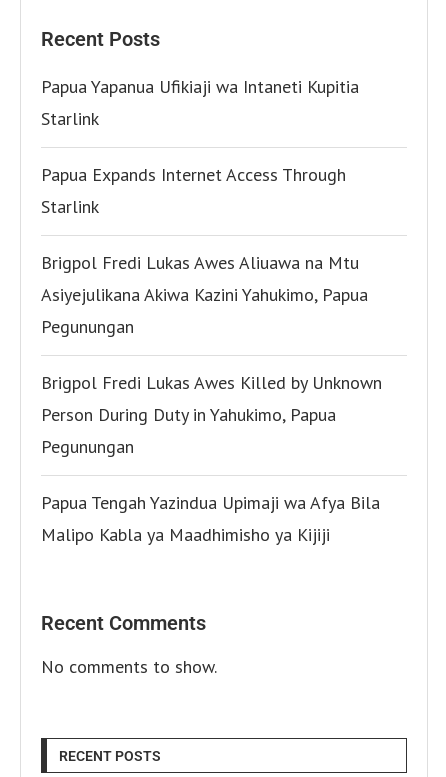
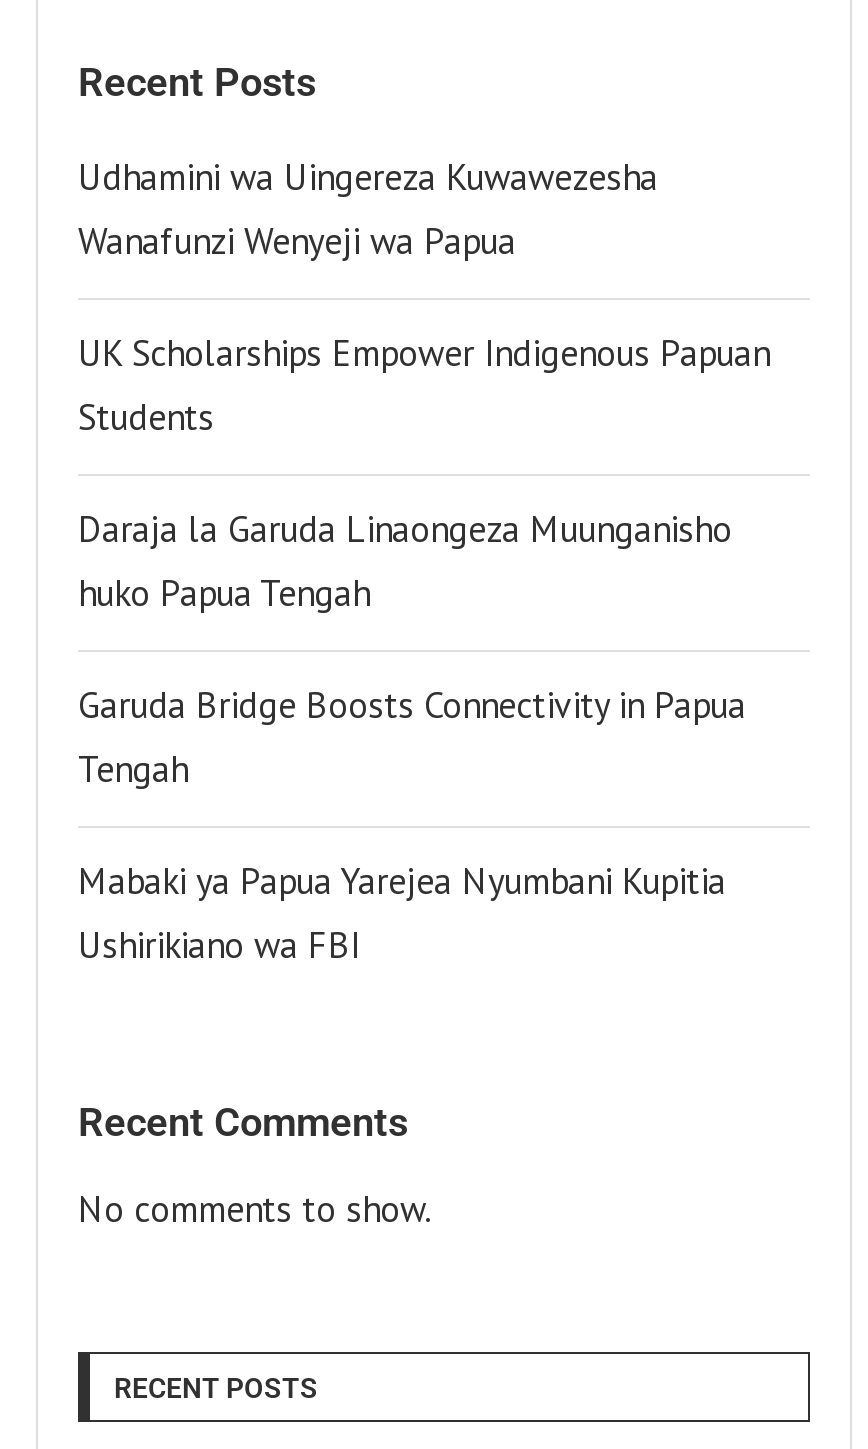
[41,75,359,130] Papua Yapanua Ufikiaji wa Intaneti Kupitia | Starlink -> [78,155,658,265] Udhamini wa Uingereza Kuwawezesha | Wanafunzi Wenyeji wa Papua
[41,163,346,218] Papua Expands Internet Access Through | Starlink -> [78,331,770,441] UK Scholarships Empower Indigenous Papuan | Students
[41,251,368,338] Brigpol Fredi Lukas Awes Aliuawa na Mtu | Asiyejulikana Akiwa Kazini Yahukimo, Papua | Pegunungan -> [78,507,732,617] Daraja la Garuda Linaongeza Muunganisho | huko Papua Tengah
[41,371,382,458] Brigpol Fredi Lukas Awes Killed by Unknown | Person During Duty in Yahukimo, Papua | Pegunungan -> [78,683,746,793] Garuda Bridge Boosts Connectivity in Papua | Tengah
[41,491,380,546] Papua Tengah Yazindua Upimaji wa Afya Bila | Malipo Kabla ya Maadhimisho ya Kijiji -> [78,859,726,969] Mabaki ya Papua Yarejea Nyumbani Kupitia | Ushirikiano wa FBI

